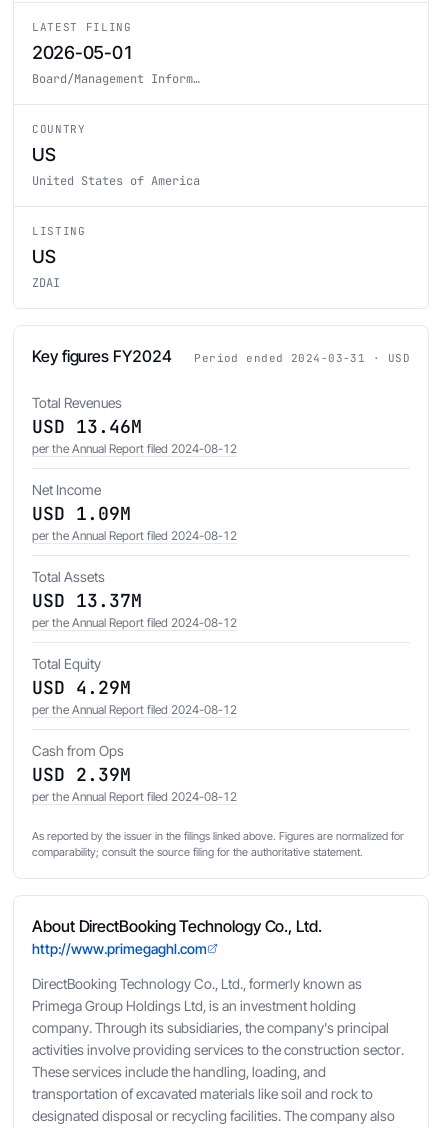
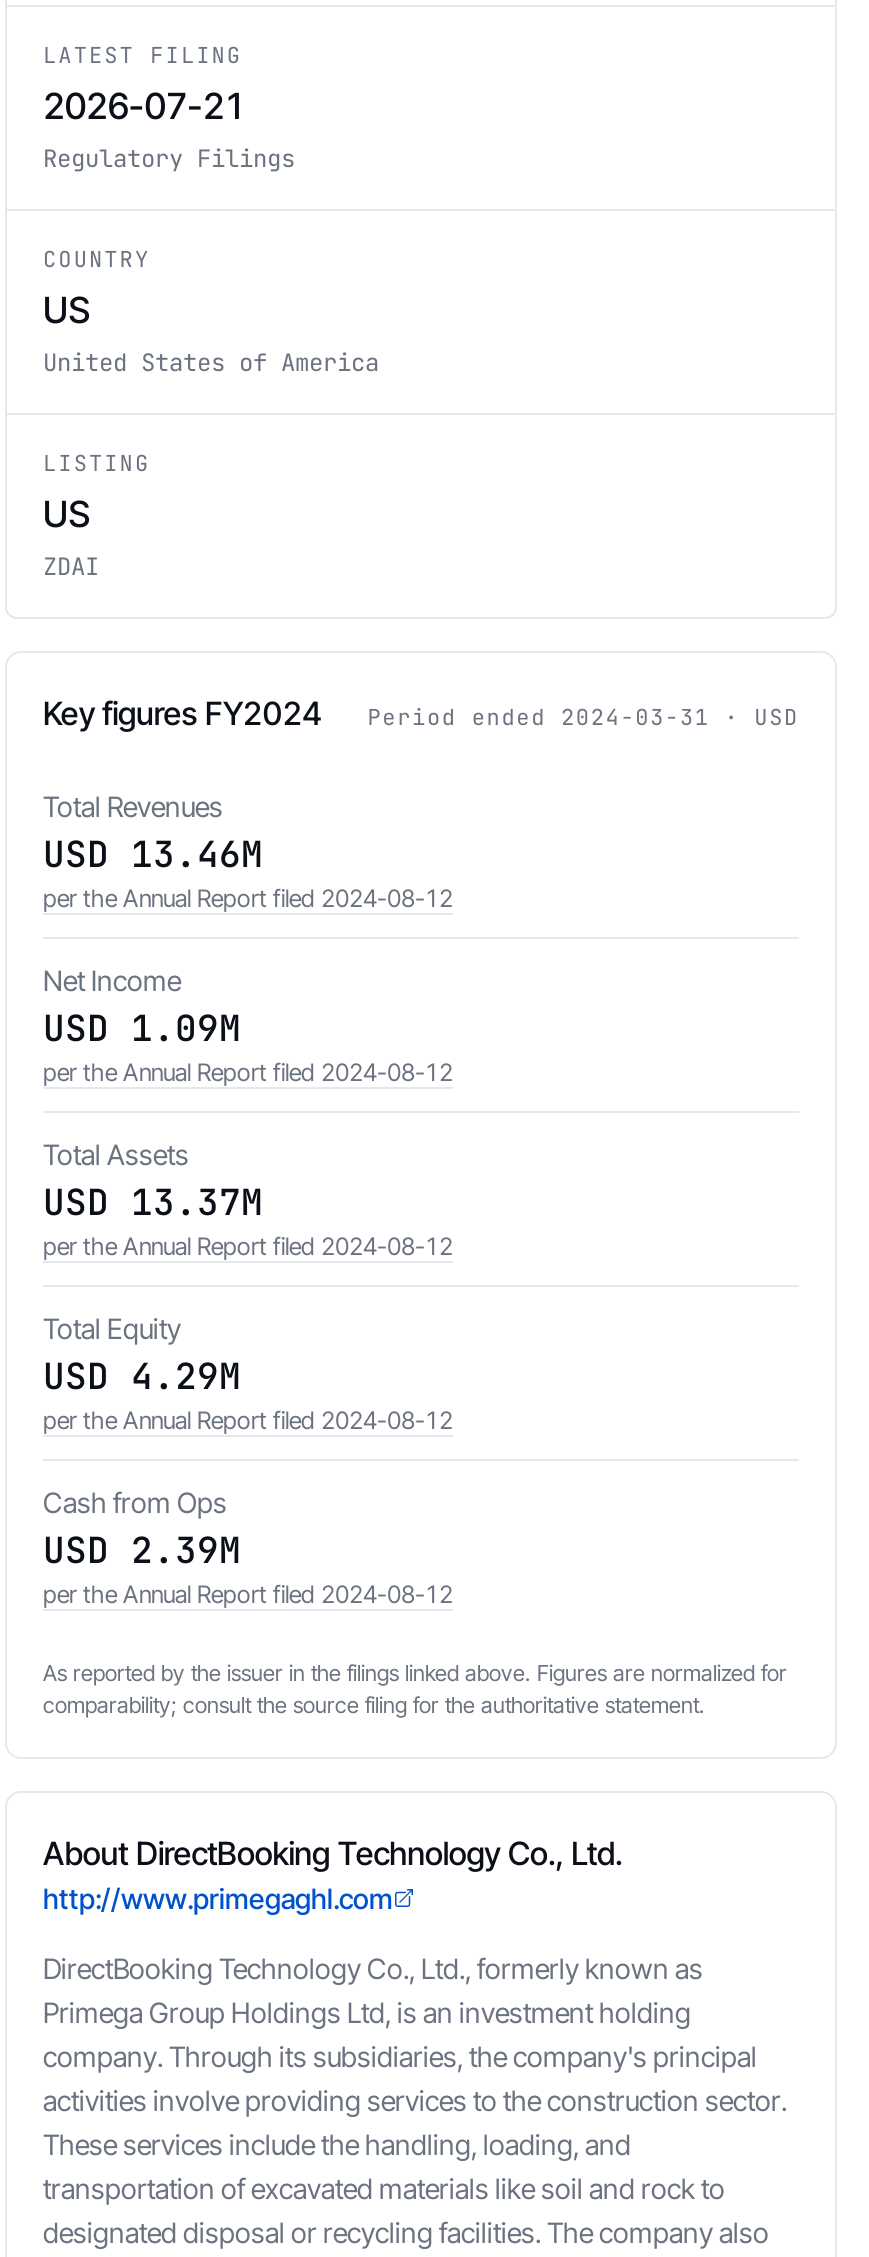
[32,42,200,87] 2026-05-01 | Board/Management Inform… -> [43,85,295,175] 2026-07-21 | Regulatory Filings

